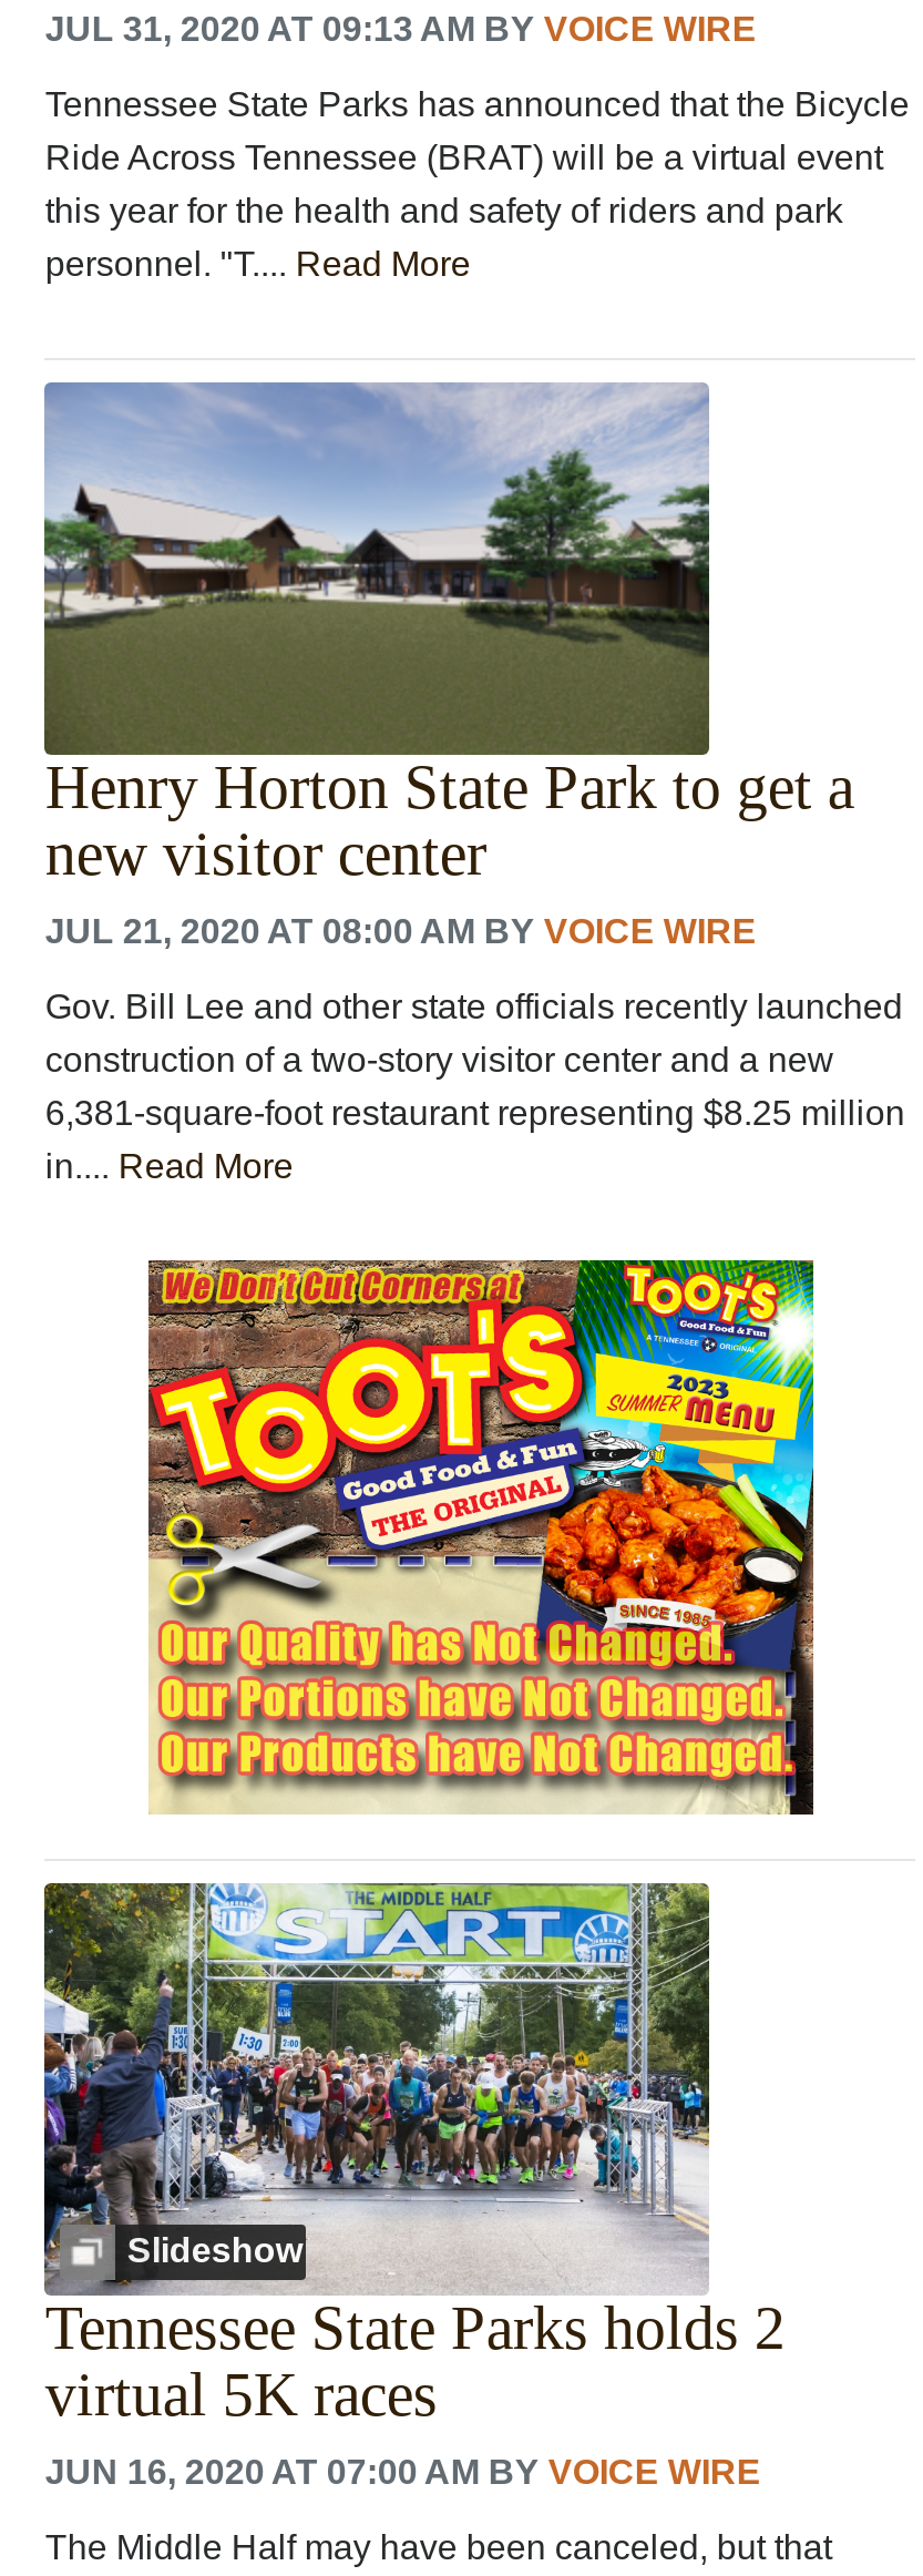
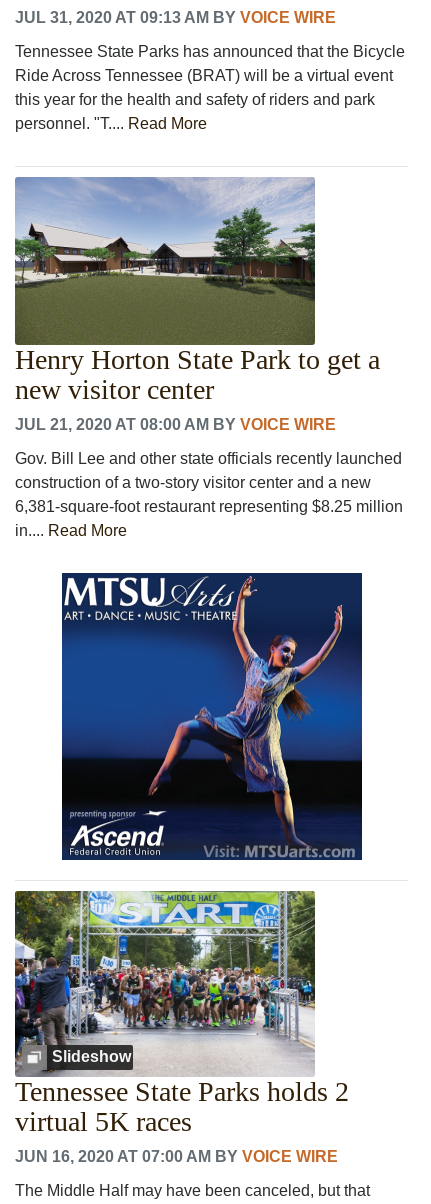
[146,1258,816,1817] [image] -> [61,572,363,861] [image]

